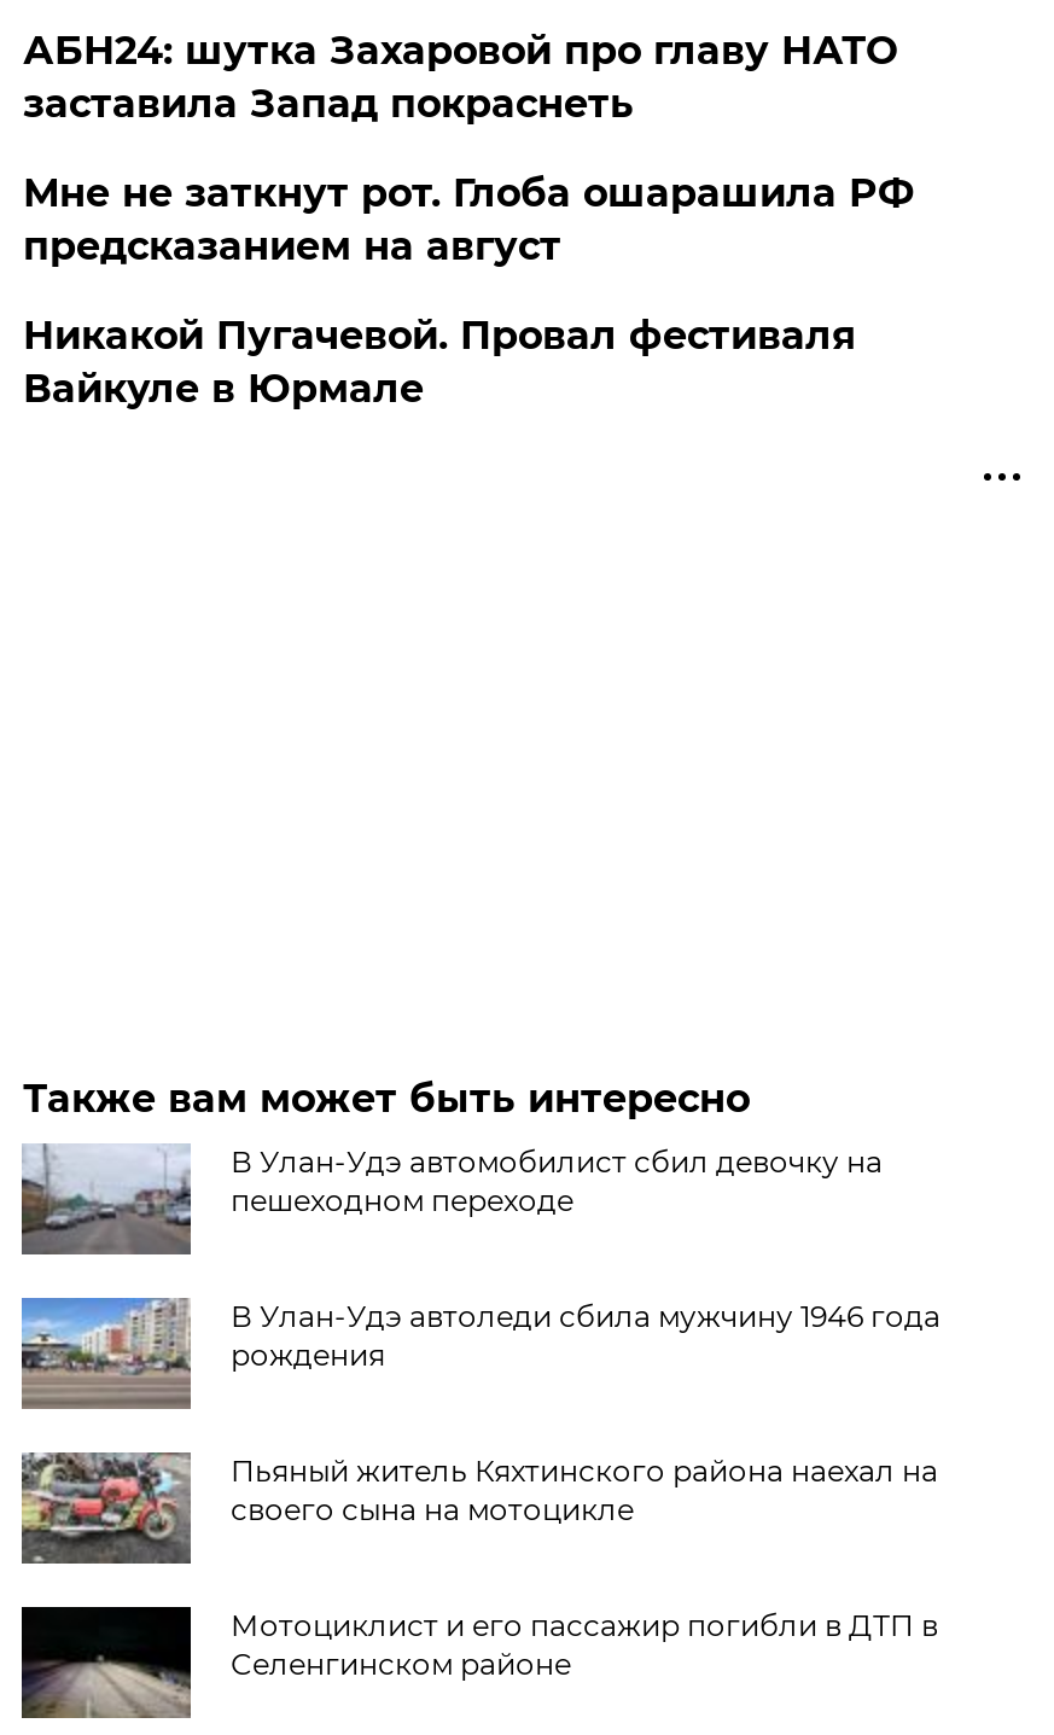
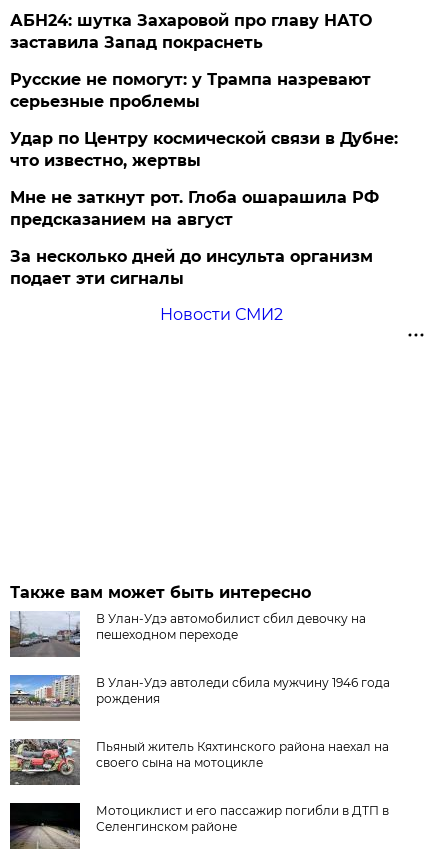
none -> [10,70,398,170] Русские не помогут: у Трампа назревают | серьезные проблемы | Удар по Центру космической связи в Дубне: | что известно, жертвы
[23,313,856,412] Никакой Пугачевой. Провал фестиваля | Вайкуле в Юрмале -> [10,247,373,324] За несколько дней до инсульта организм | подает эти сигналы | Новости СМИ2

